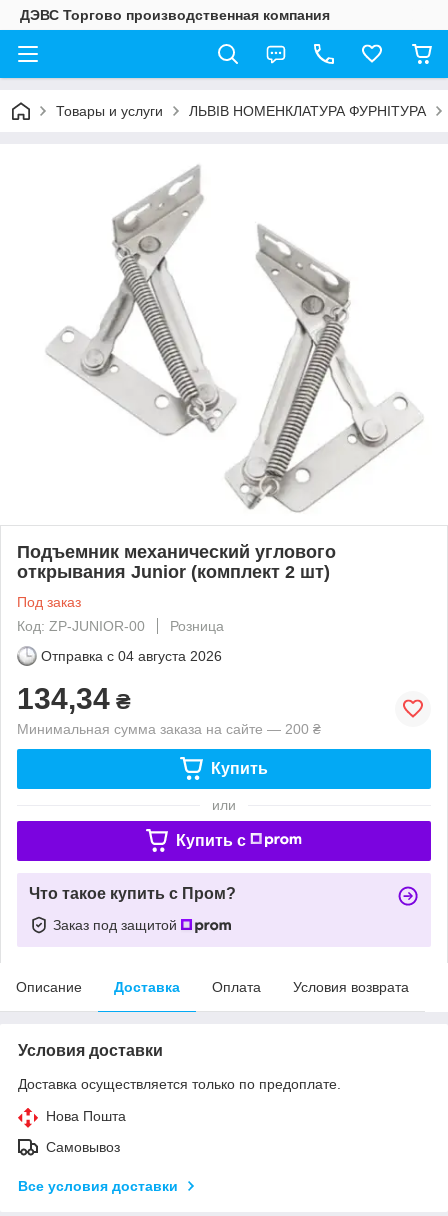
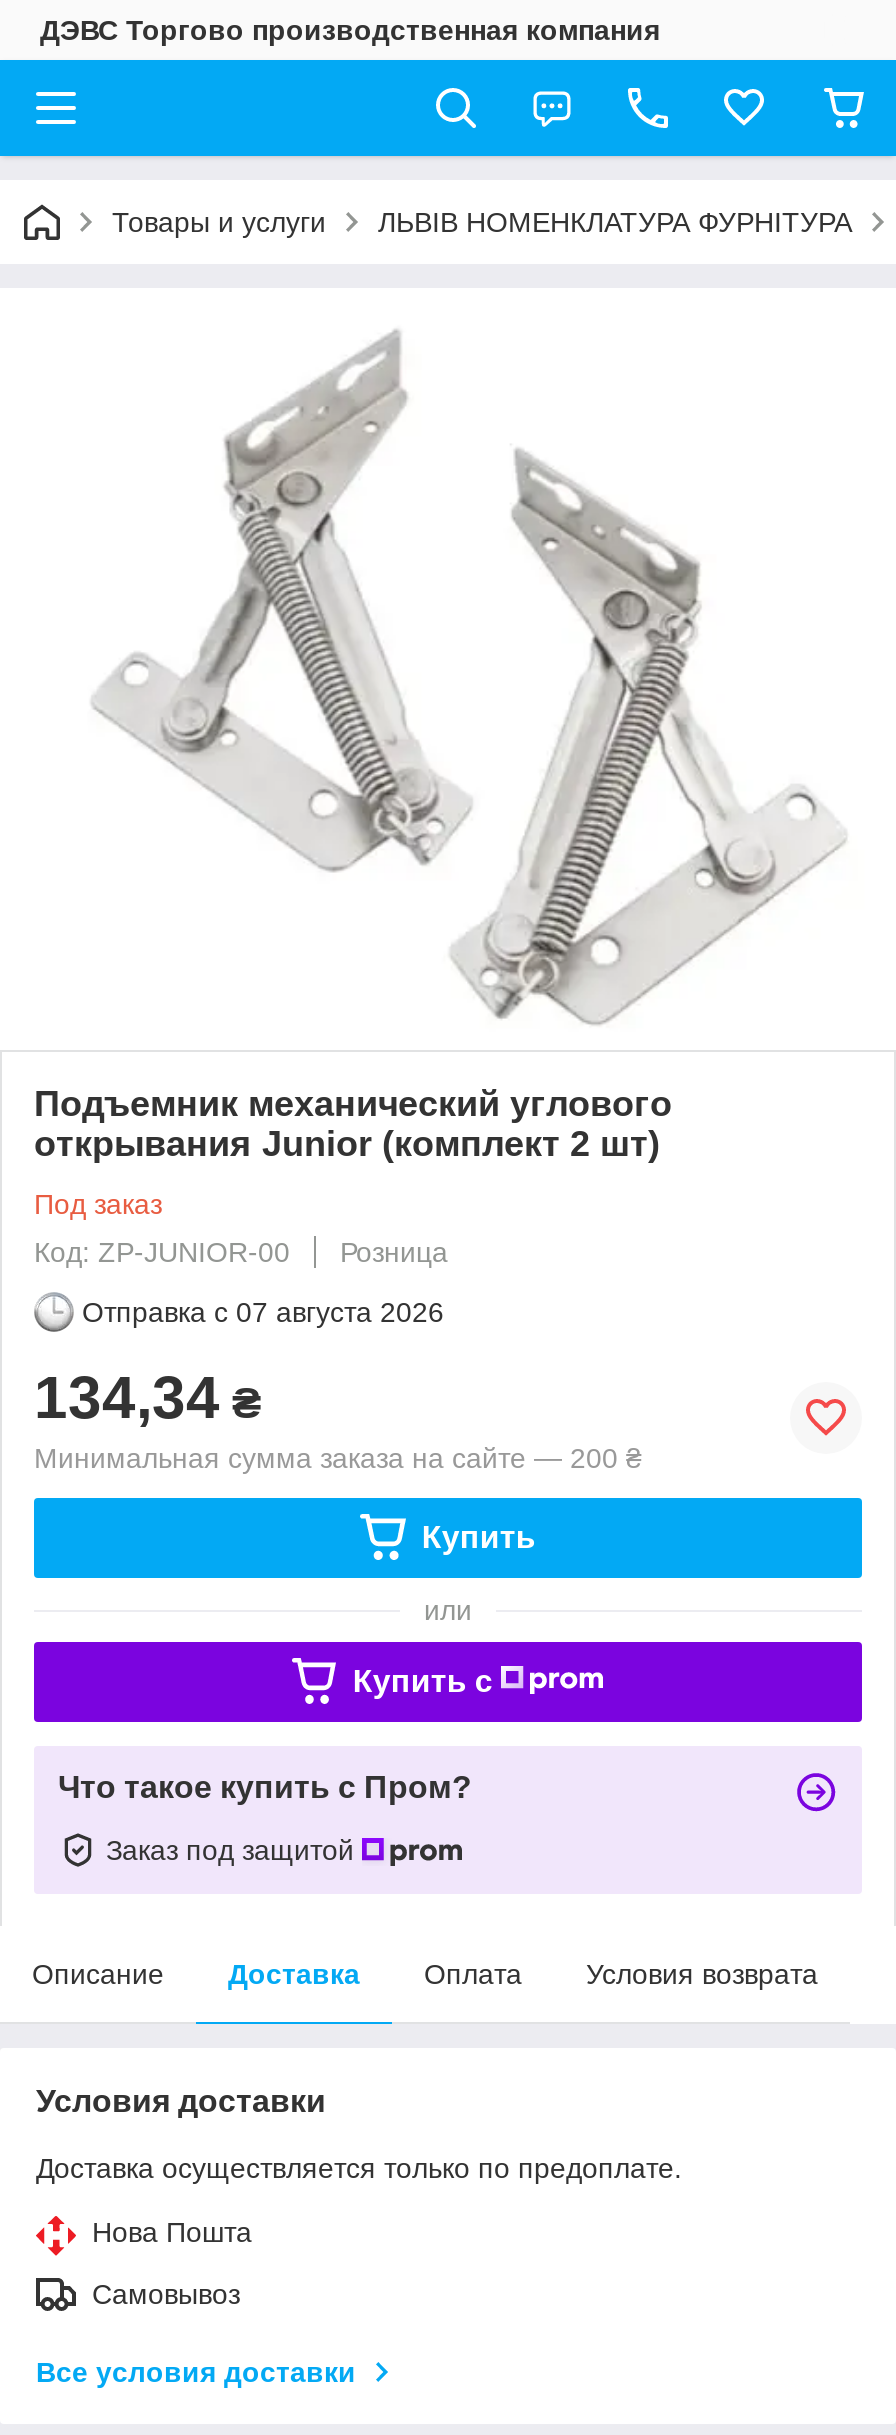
[41,648,222,664] Отправка с 04 августа 2026 -> [82,1296,444,1328] Отправка с 07 августа 2026

